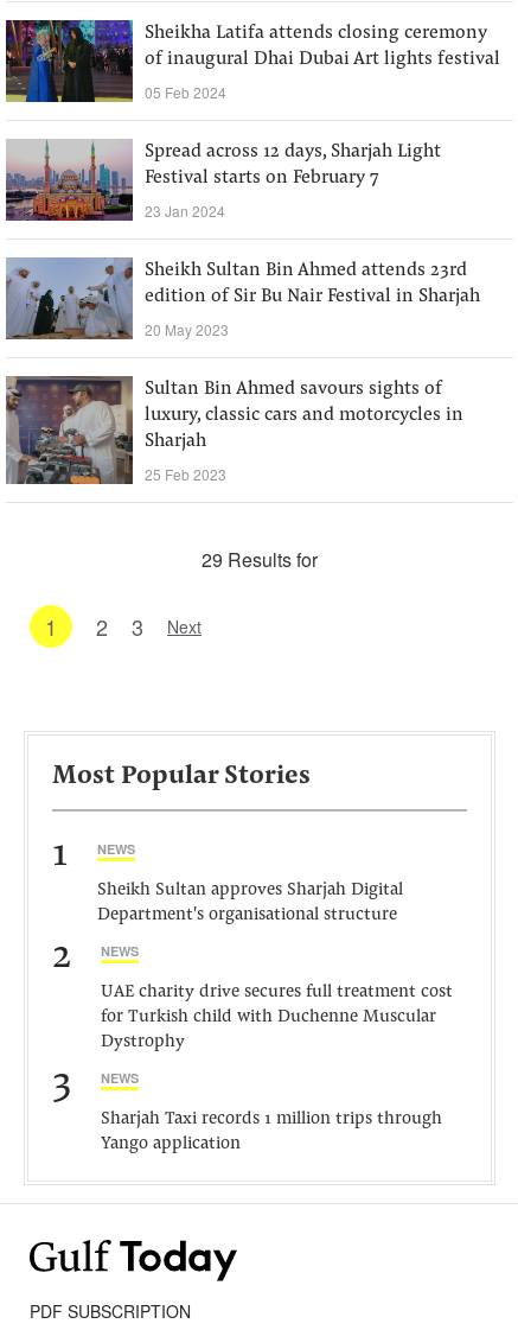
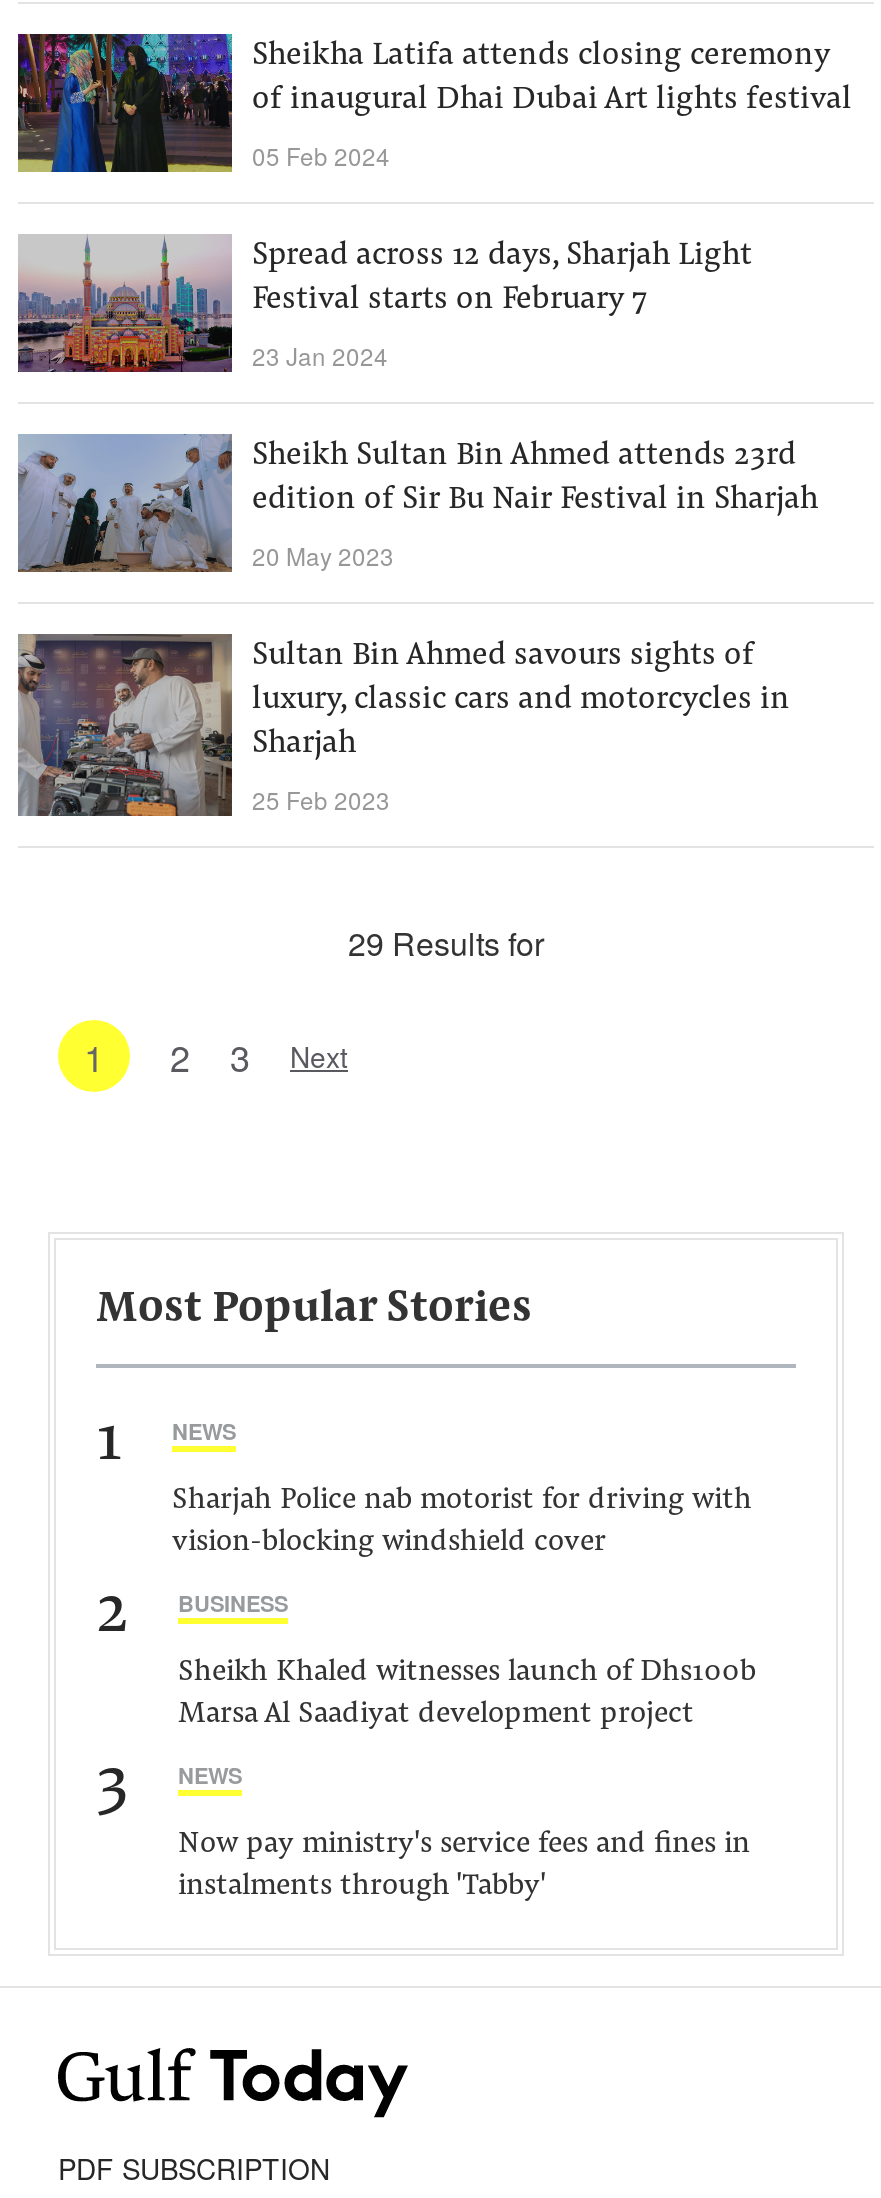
[97,882,403,924] Sheikh Sultan approves Sharjah Digital | Department's organisational structure -> [172,1486,752,1558] Sharjah Police nab motorist for driving with | vision-blocking windshield cover
[101,942,139,960] NEWS -> [178,1588,288,1618] BUSINESS
[101,984,453,1051] UAE charity drive secures full treatment cost | for Turkish child with Duchenne Muscular | Dystrophy -> [178,1658,756,1730] Sheikh Khaled witnesses launch of Dhs100b | Marsa Al Saadiyat development project
[101,1111,442,1153] Sharjah Taxi records 1 million trips through | Yango application -> [178,1830,750,1902] Now pay ministry's service fees and fines in | instalments through 'Tabby'

